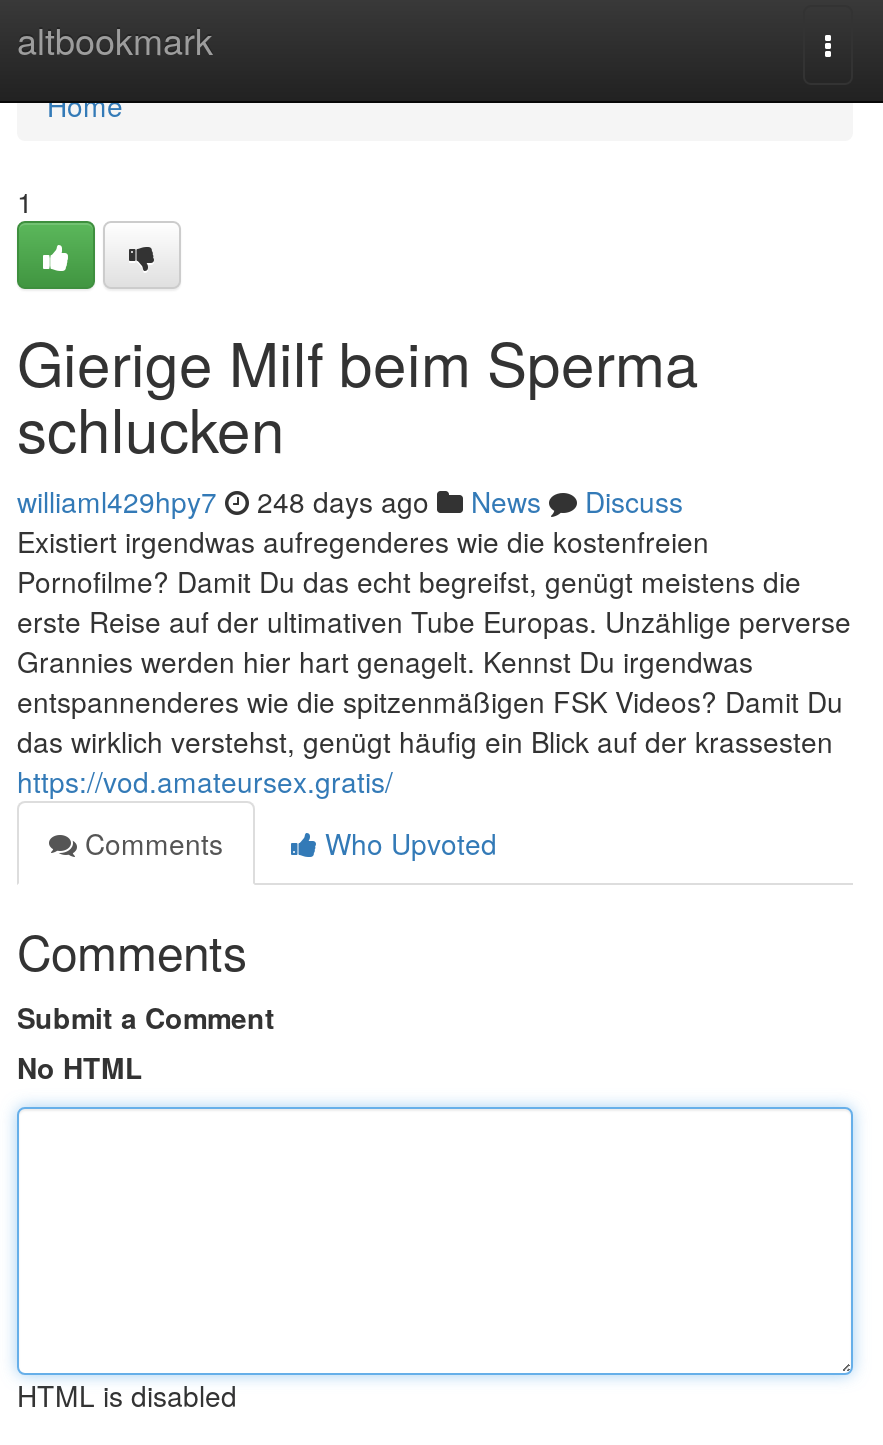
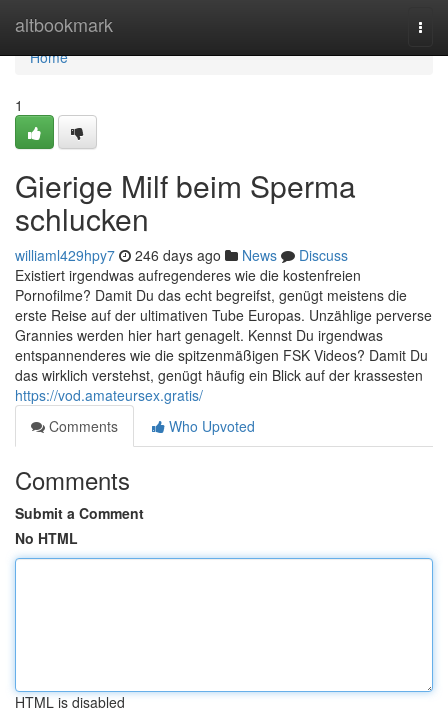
[17,481,683,521] williaml429hpy7 248 days ago News Discuss -> [15,245,348,265] williaml429hpy7 246 days ago News Discuss

